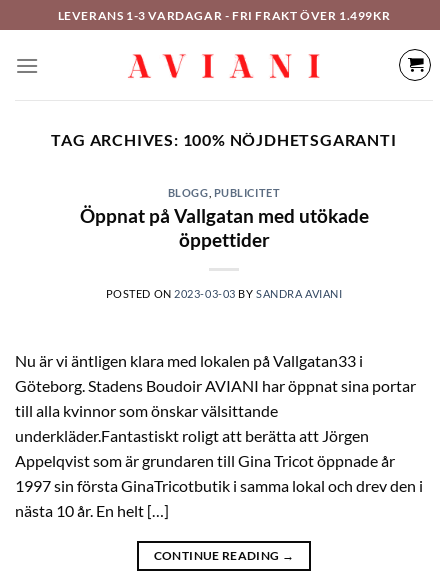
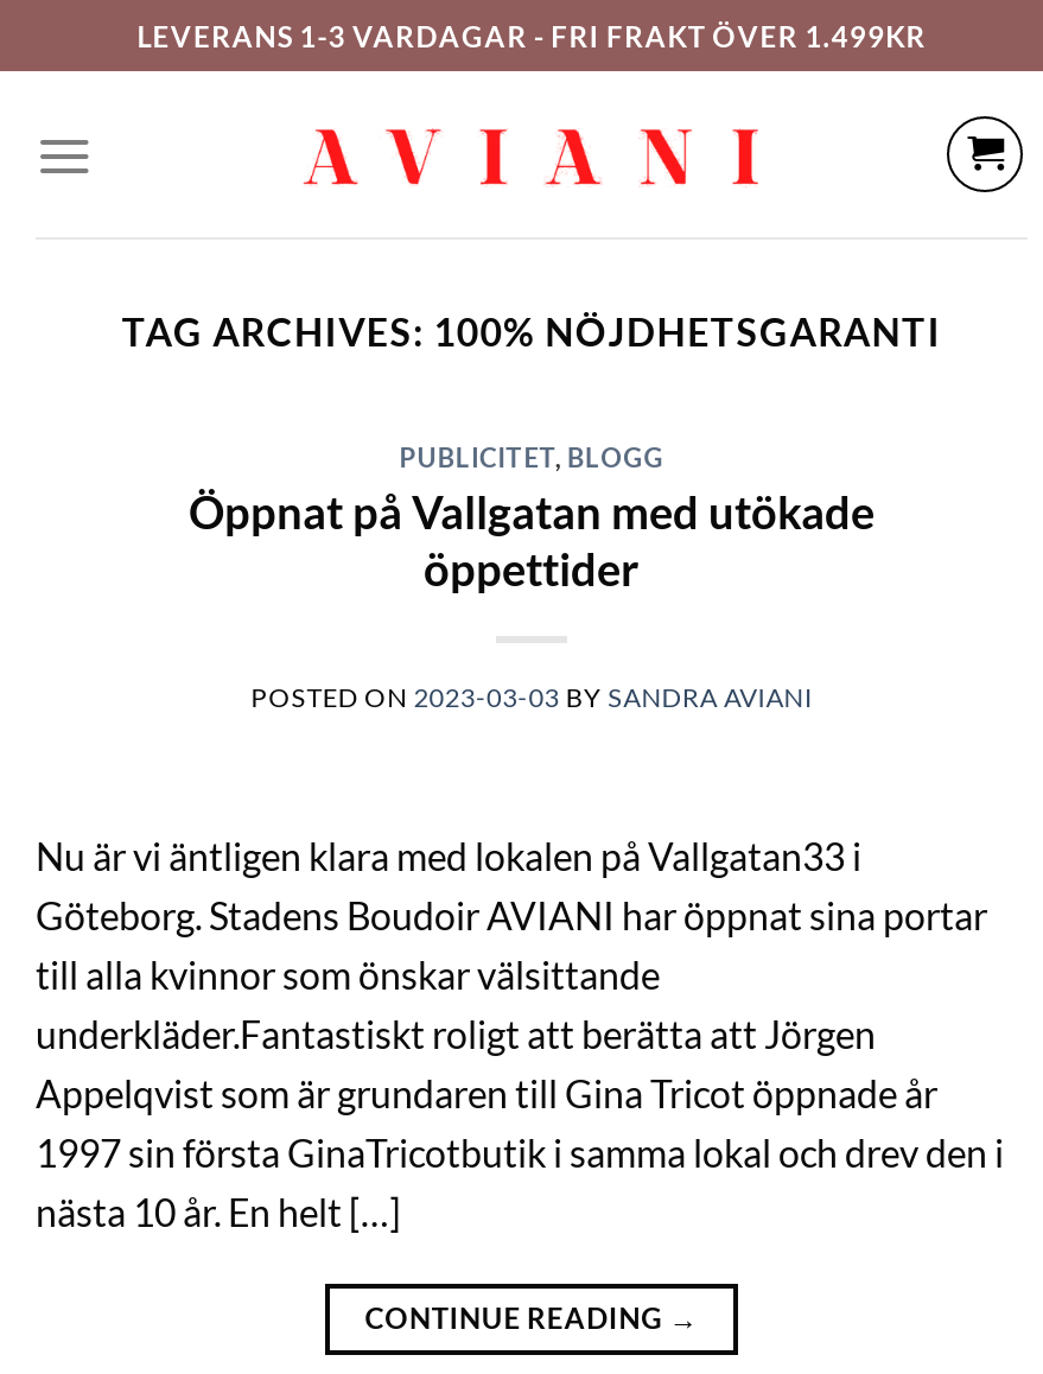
[168,186,280,199] BLOGG, PUBLICITET -> [399,441,664,472] PUBLICITET, BLOGG

